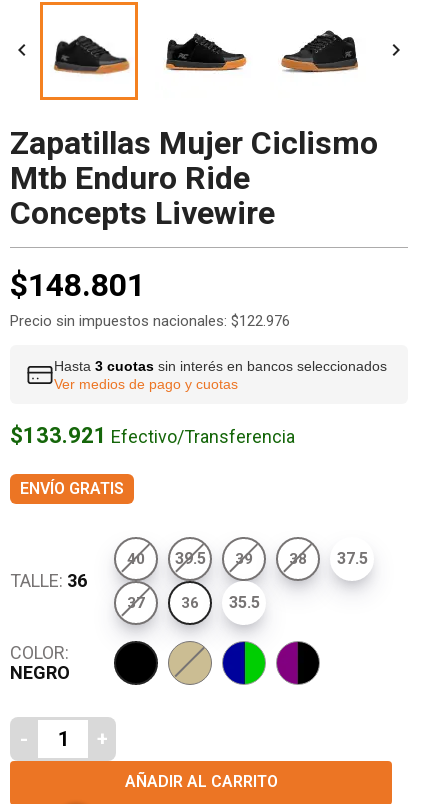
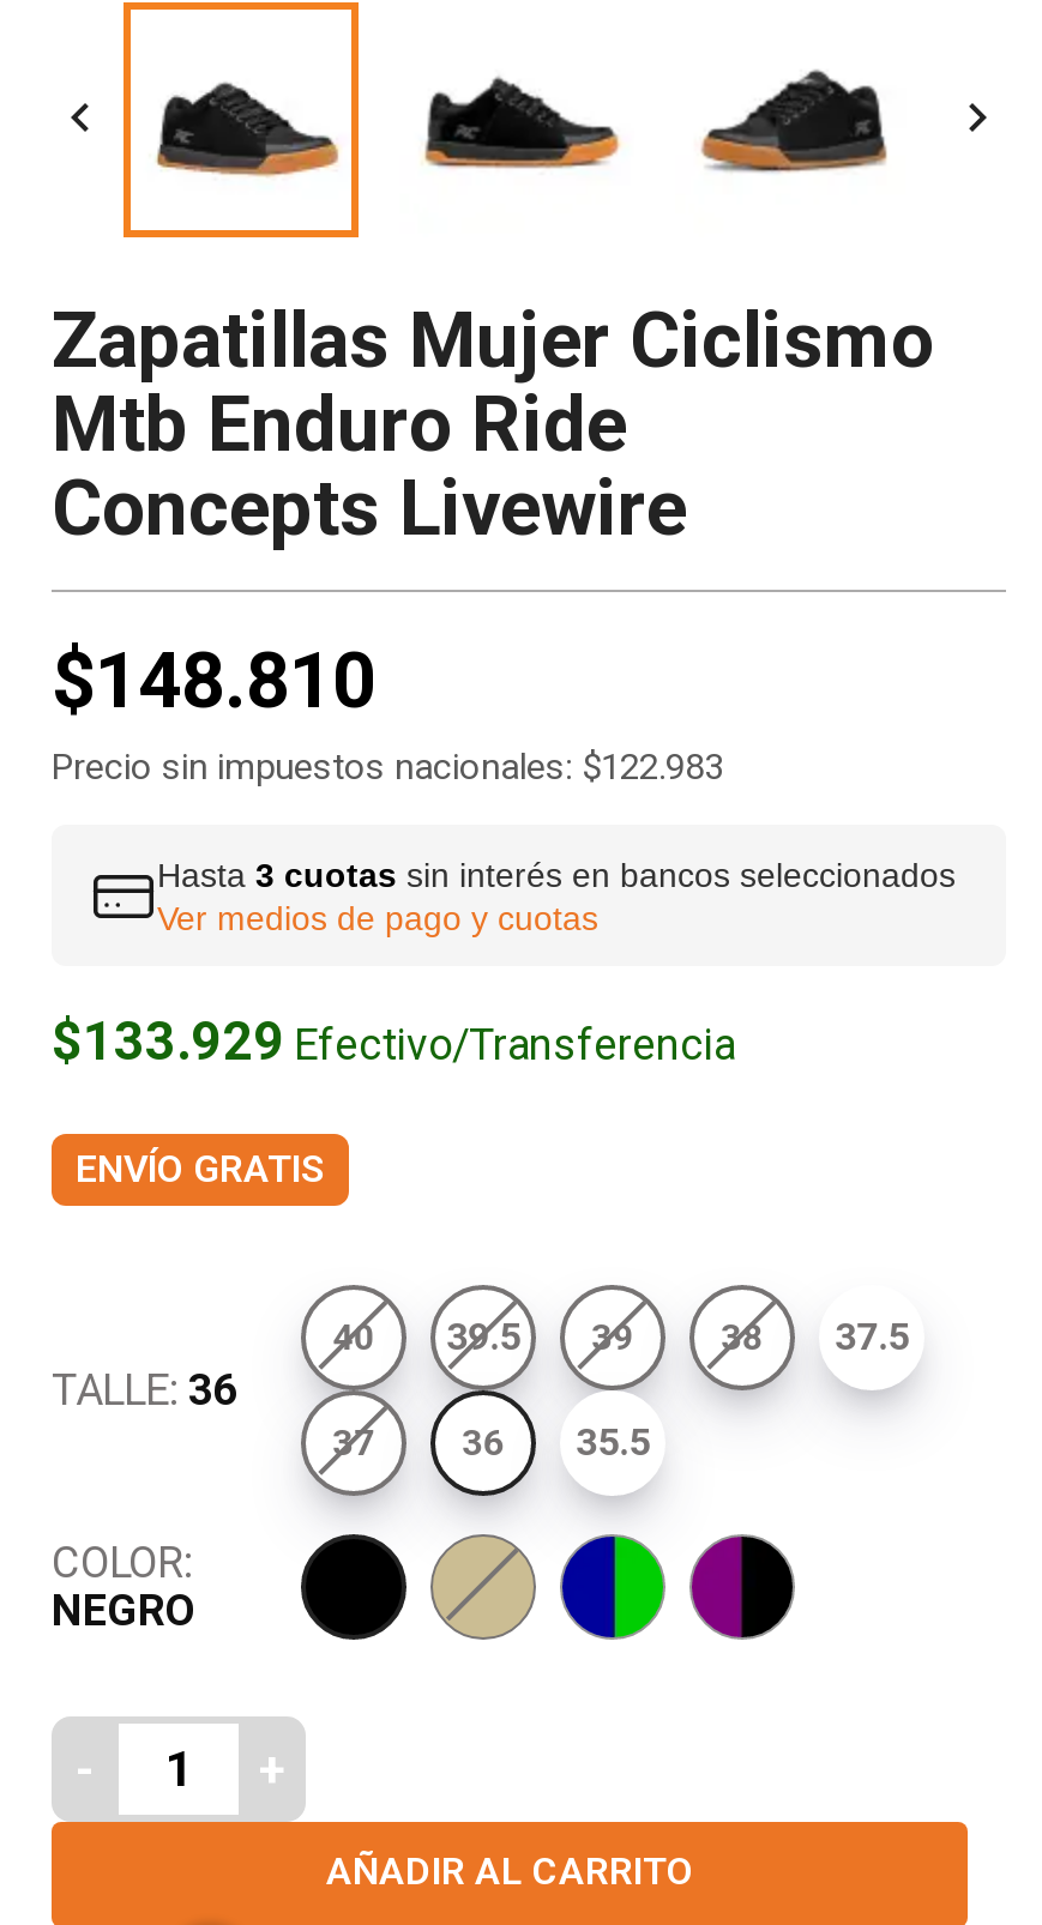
[10,266,145,304] $148.801 -> [52,636,375,727] $148.810
[10,312,290,330] Precio sin impuestos nacionales: $122.976 -> [52,747,723,790] Precio sin impuestos nacionales: $122.983
[10,423,295,448] $133.921 Efectivo/Transferencia -> [52,1013,735,1073] $133.929 Efectivo/Transferencia

